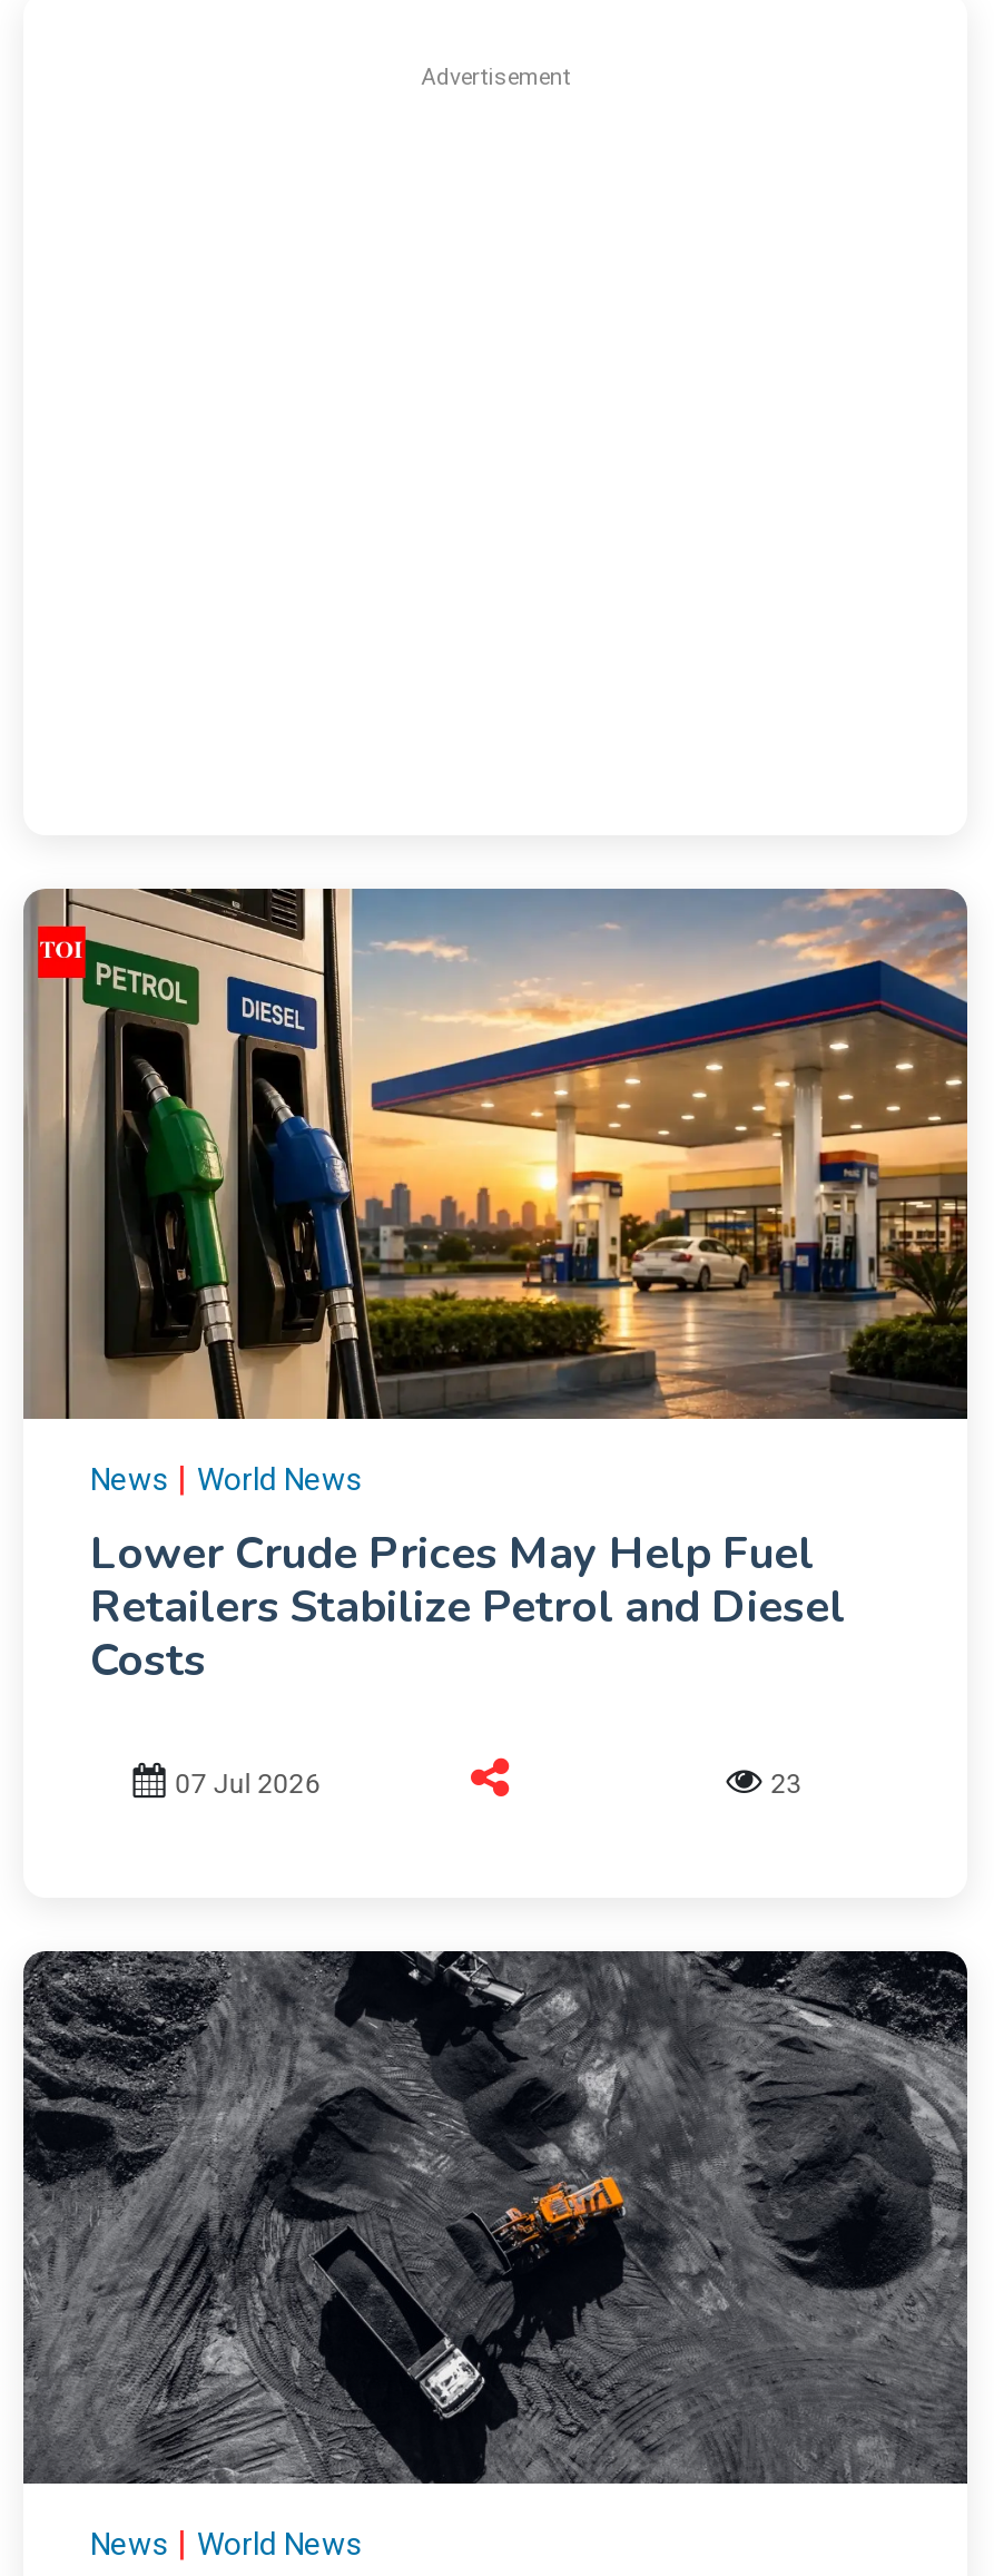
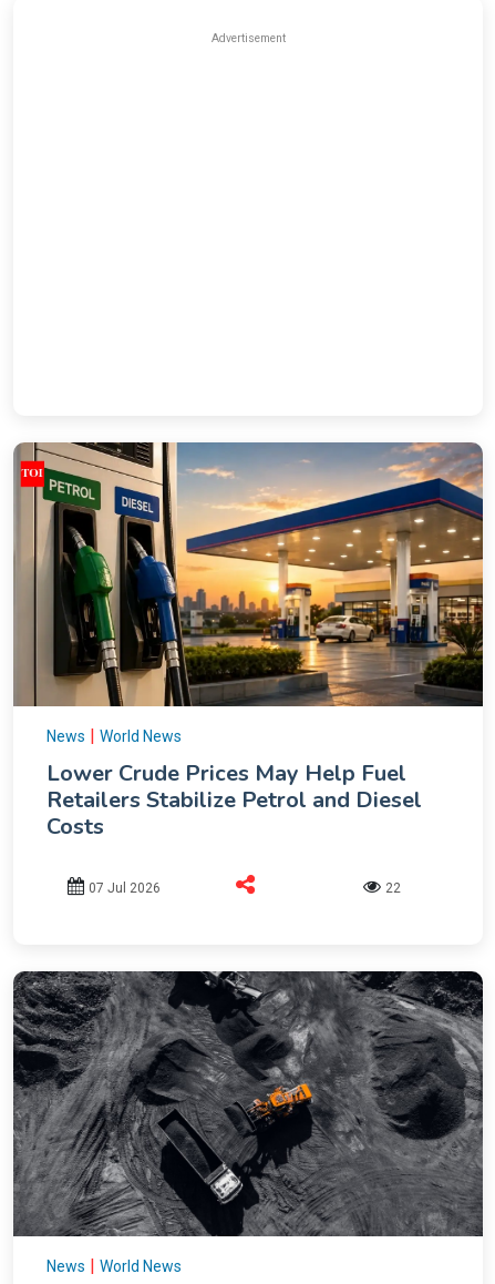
[771,1768,802,1799] 23 -> [385,880,401,896] 22

